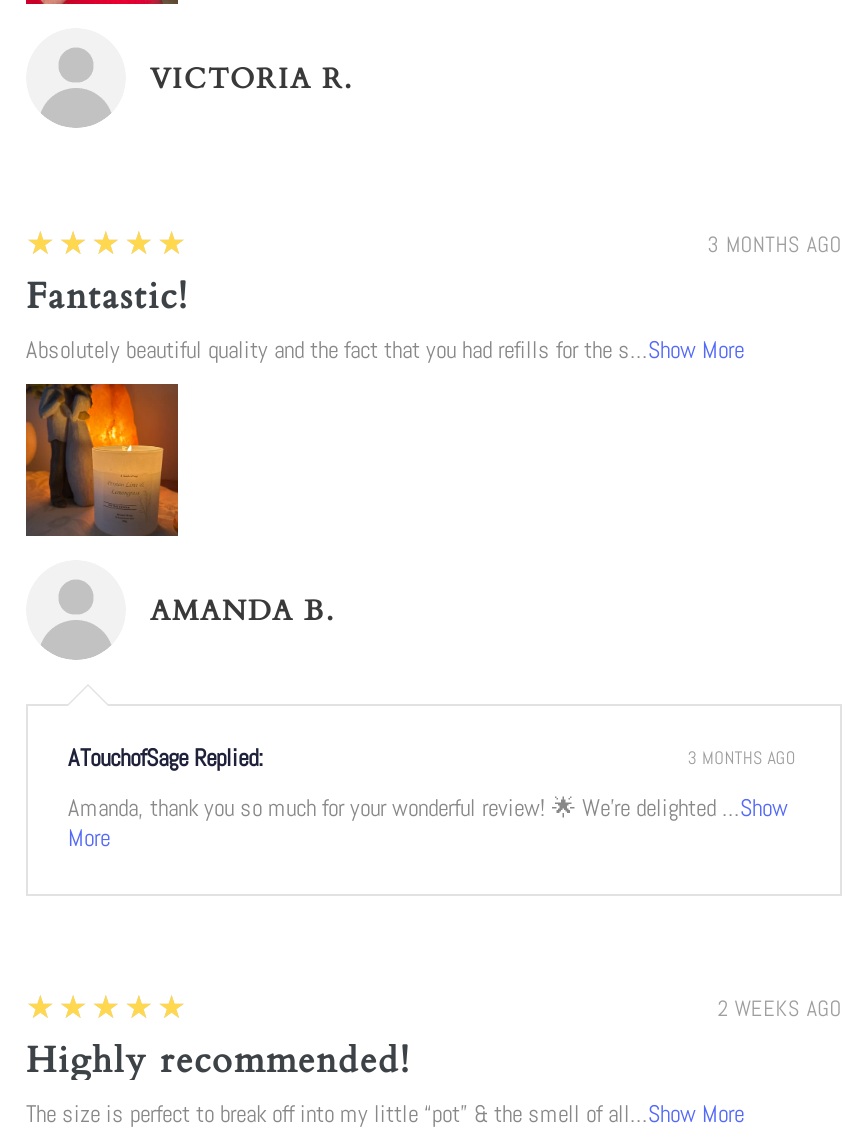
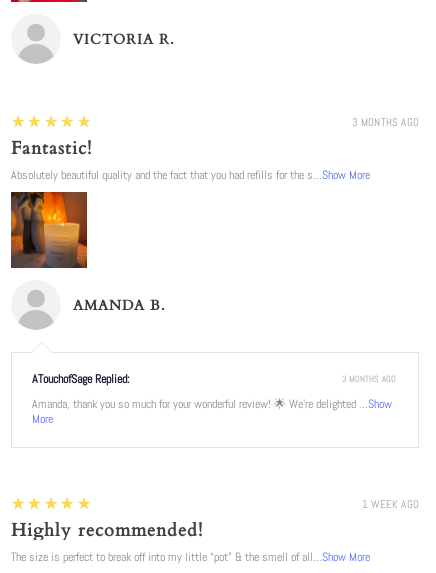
[718,993,842,1021] 2 WEEKS AGO -> [362,497,419,511] 1 WEEK AGO

